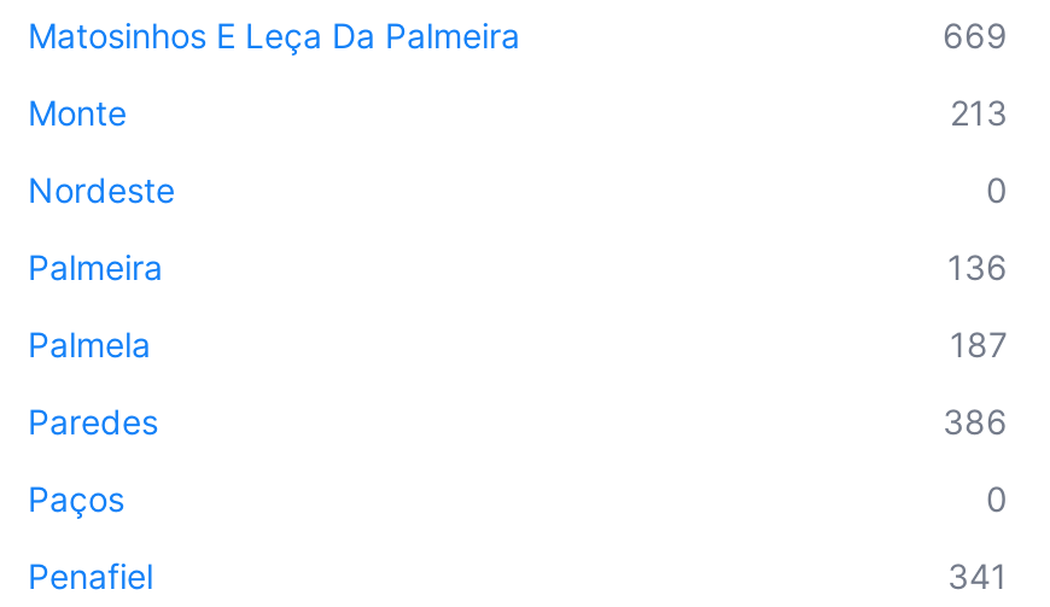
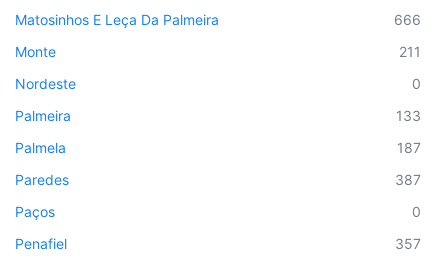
[943,14,1008,55] 669 -> [394,11,421,28] 666
[950,91,1008,132] 213 -> [399,43,421,60] 211
[947,245,1008,286] 136 -> [396,107,421,124] 133
[943,400,1008,441] 386 -> [395,171,421,188] 387
[947,554,1008,595] 341 -> [395,235,421,252] 357

